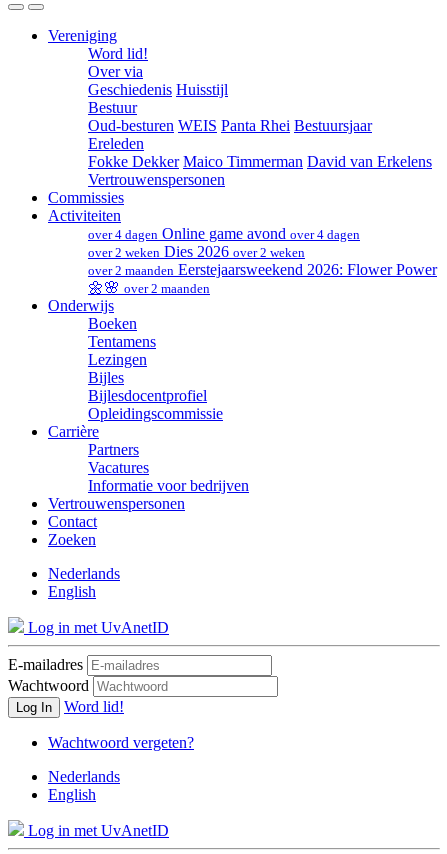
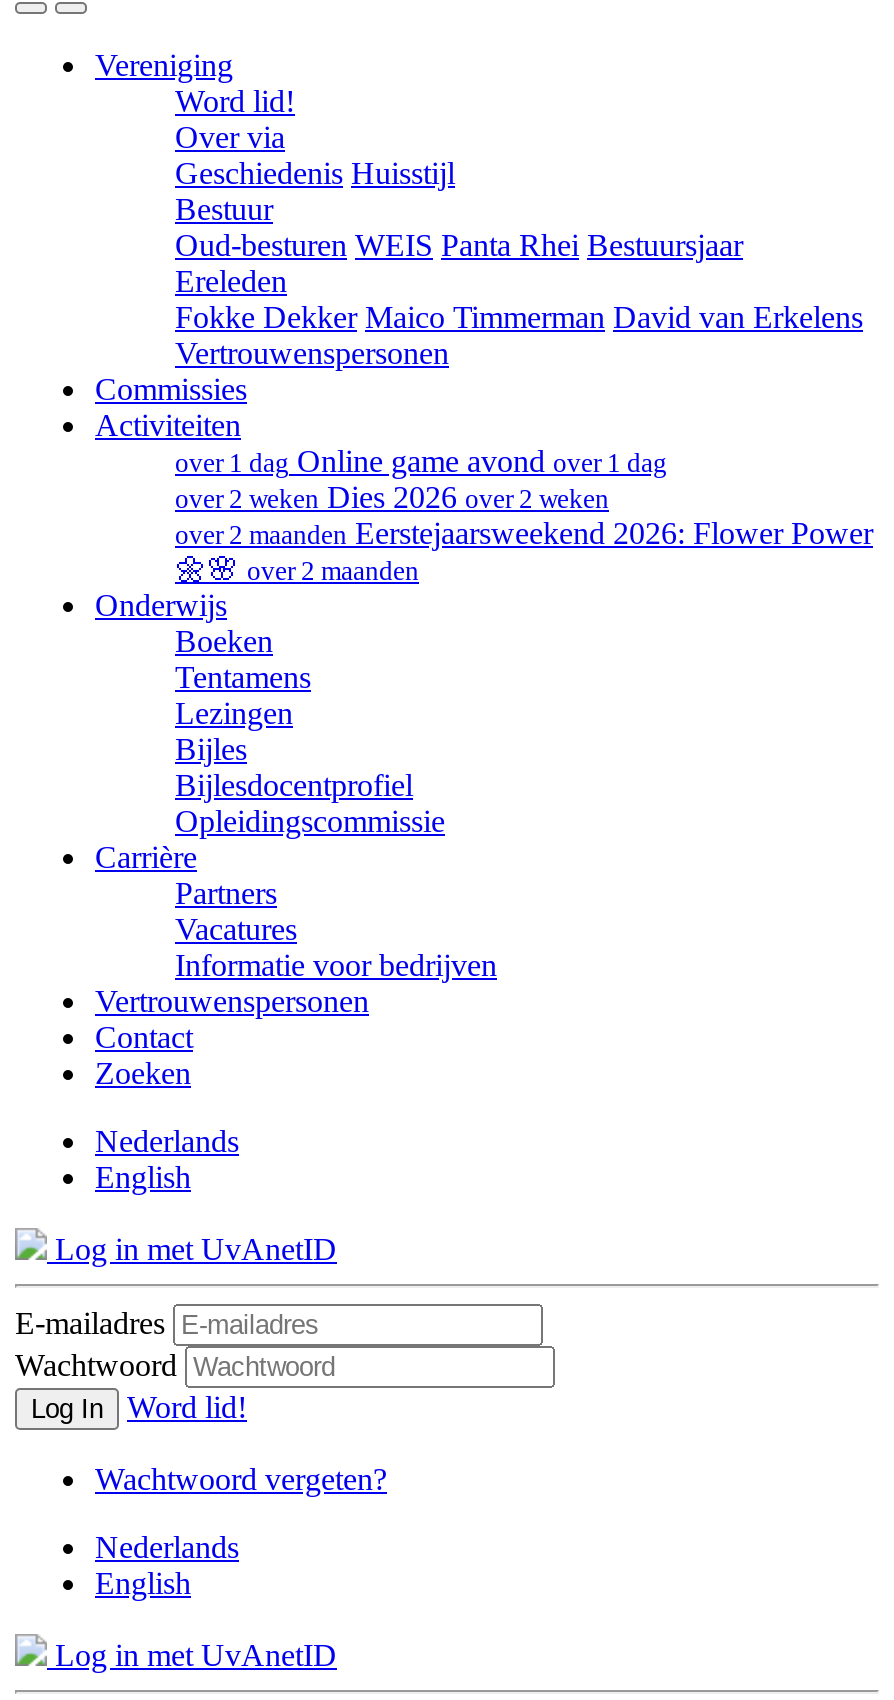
[88,225,360,242] over 4 dagen Online game avond over 4 dagen -> [175,444,667,478] over 1 dag Online game avond over 1 dag

